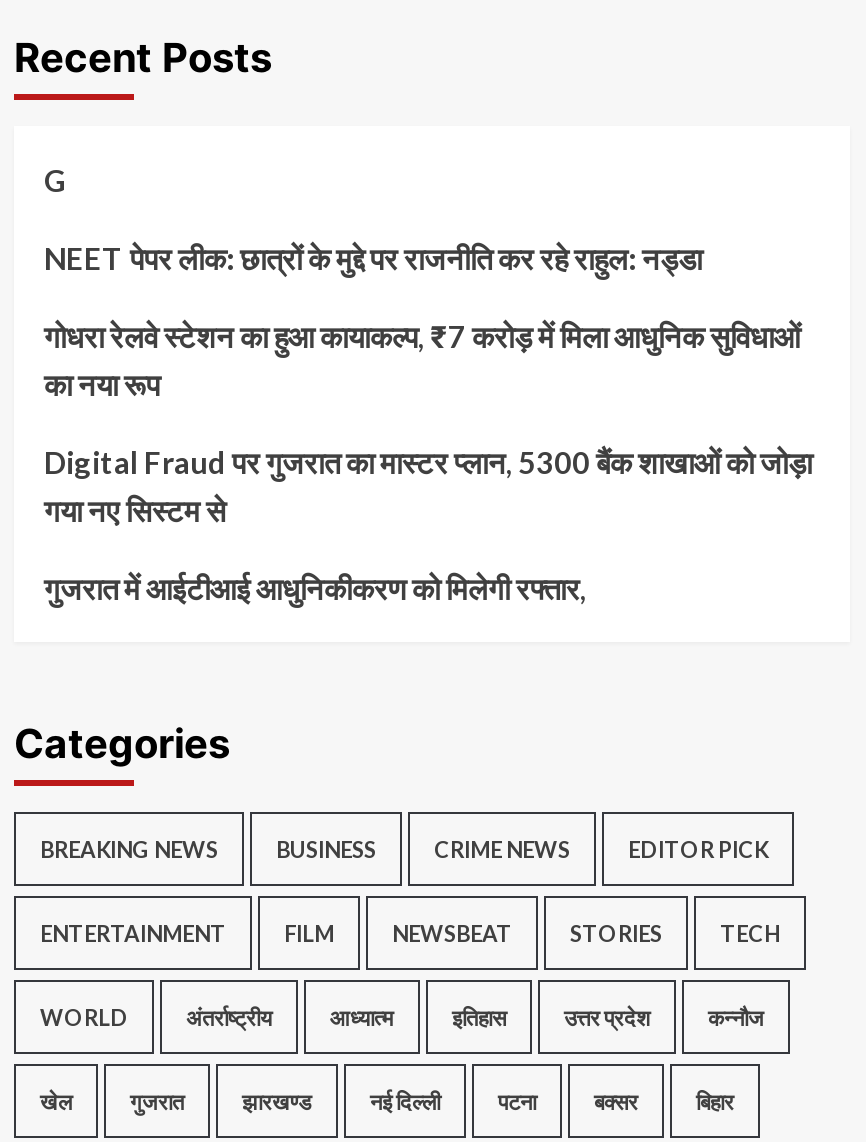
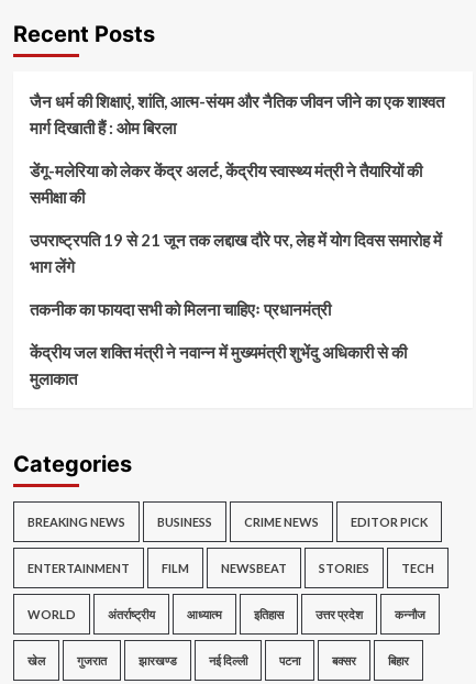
[44,161,68,197] G -> [30,91,444,137] जैन धर्म की शिक्षाएं, शांति, आत्म-संयम और नैतिक जीवन जीने का एक शाश्वत | मार्ग दिखाती हैं : ओम बिरला
[44,239,702,275] NEET पेपर लीक: छात्रों के मुद्दे पर राजनीति कर रहे राहुल: नड्डा -> [30,160,422,206] डेंगू-मलेरिया को लेकर केंद्र अलर्ट, केंद्रीय स्वास्थ्य मंत्री ने तैयारियों की | समीक्षा की
[44,317,800,401] गोधरा रेलवे स्टेशन का हुआ कायाकल्प, ₹7 करोड़ में मिला आधुनिक सुविधाओं | का नया रूप -> [30,229,442,276] उपराष्ट्रपति 19 से 21 जून तक लद्दाख दौरे पर, लेह में योग दिवस समारोह में | भाग लेंगे
[44,443,812,527] Digital Fraud पर गुजरात का मास्टर प्लान, 5300 बैंक शाखाओं को जोड़ा | गया नए सिस्टम से -> [30,299,331,318] तकनीक का फायदा सभी को मिलना चाहिएः प्रधानमंत्री
[44,569,586,605] गुजरात में आईटीआई आधुनिकीकरण को मिलेगी रफ्तार, -> [30,342,407,388] केंद्रीय जल शक्ति मंत्री ने नवान्न में मुख्यमंत्री शुभेंदु अधिकारी से की | मुलाकात

